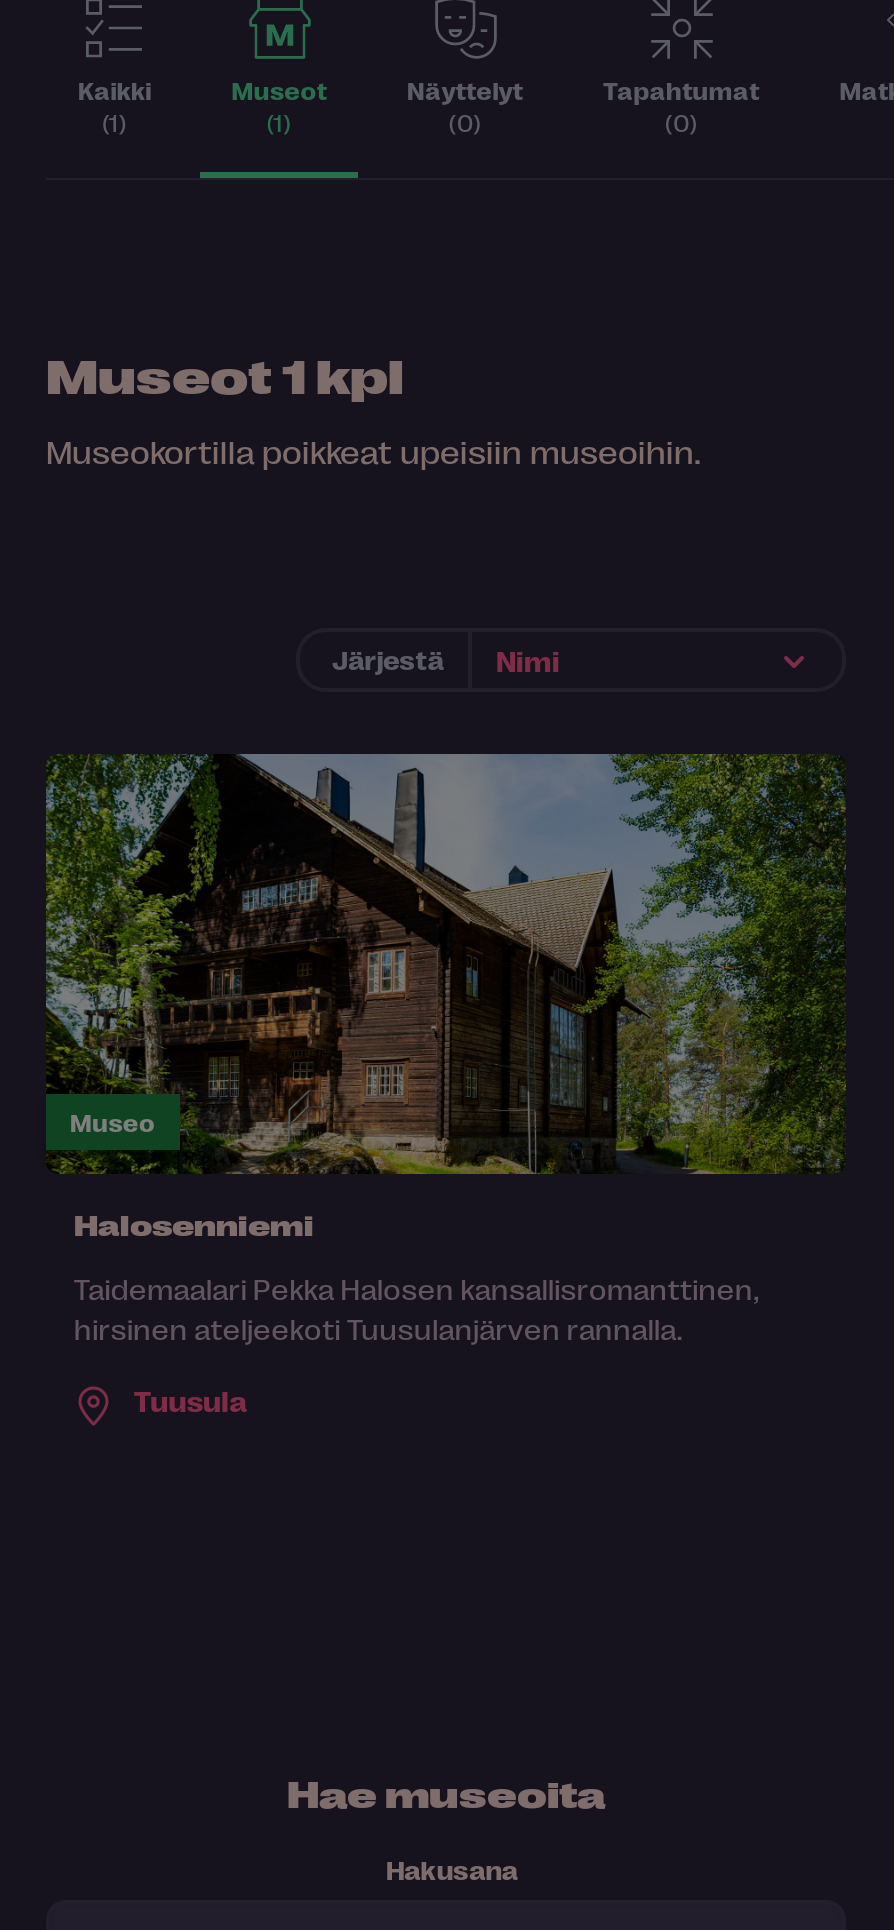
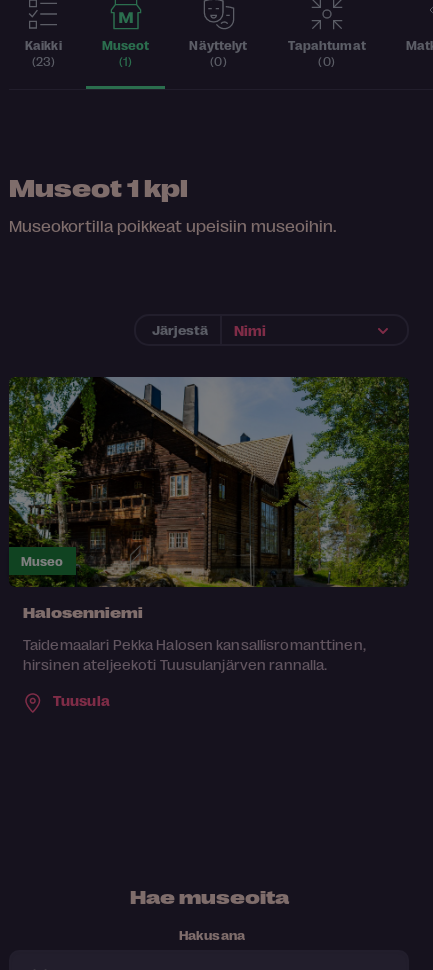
[102,108,127,136] (1) -> [32,54,55,68] (23)

